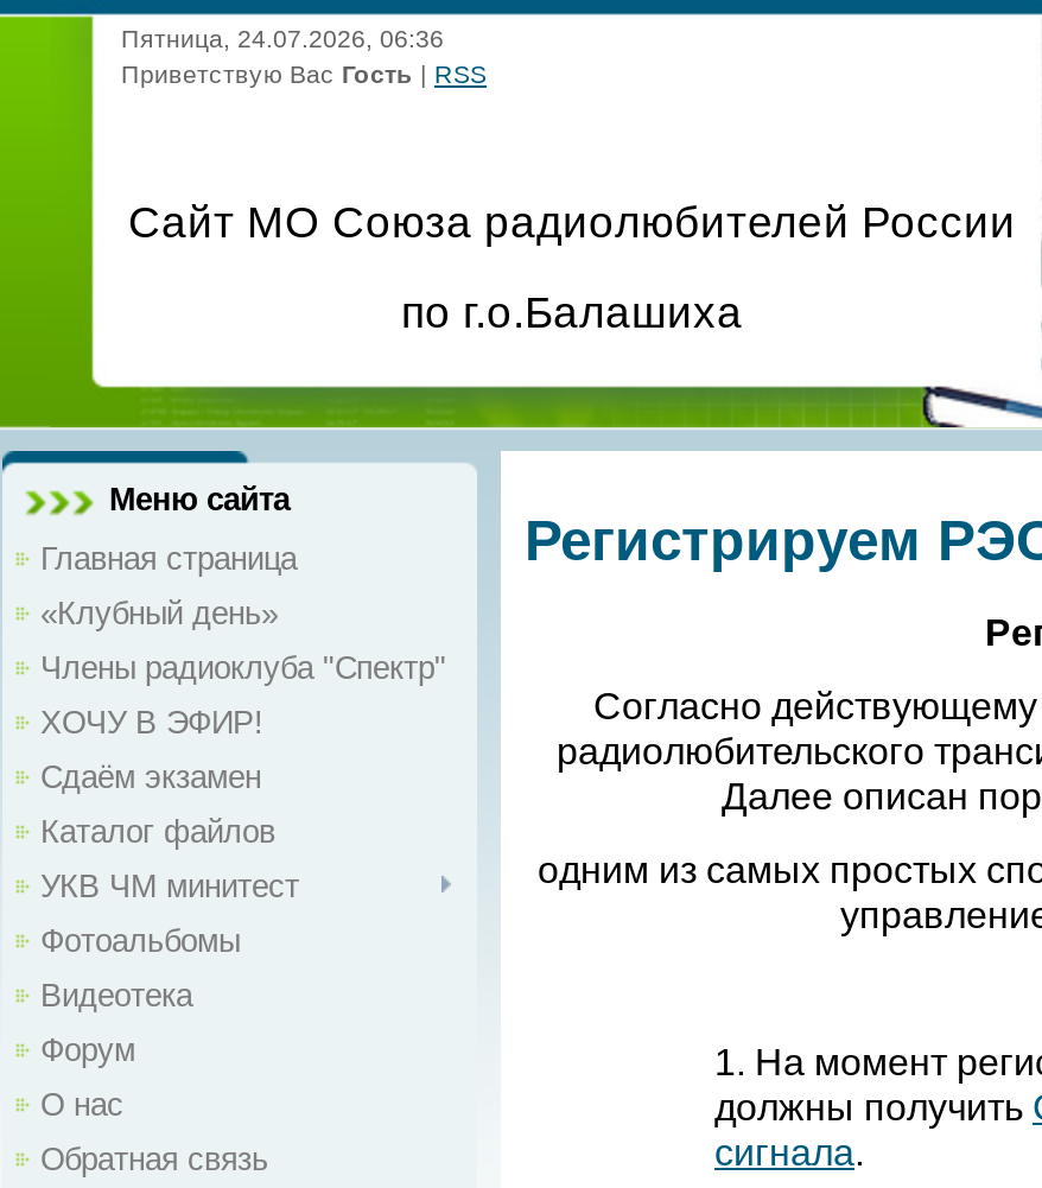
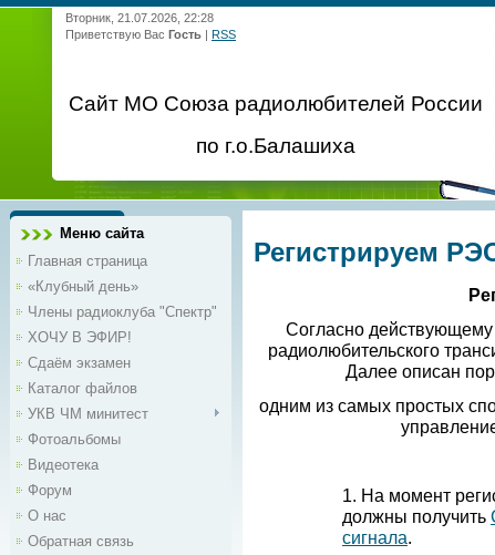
[121,24,444,52] Пятница, 24.07.2026, 06:36 -> [65,11,214,24] Вторник, 21.07.2026, 22:28

